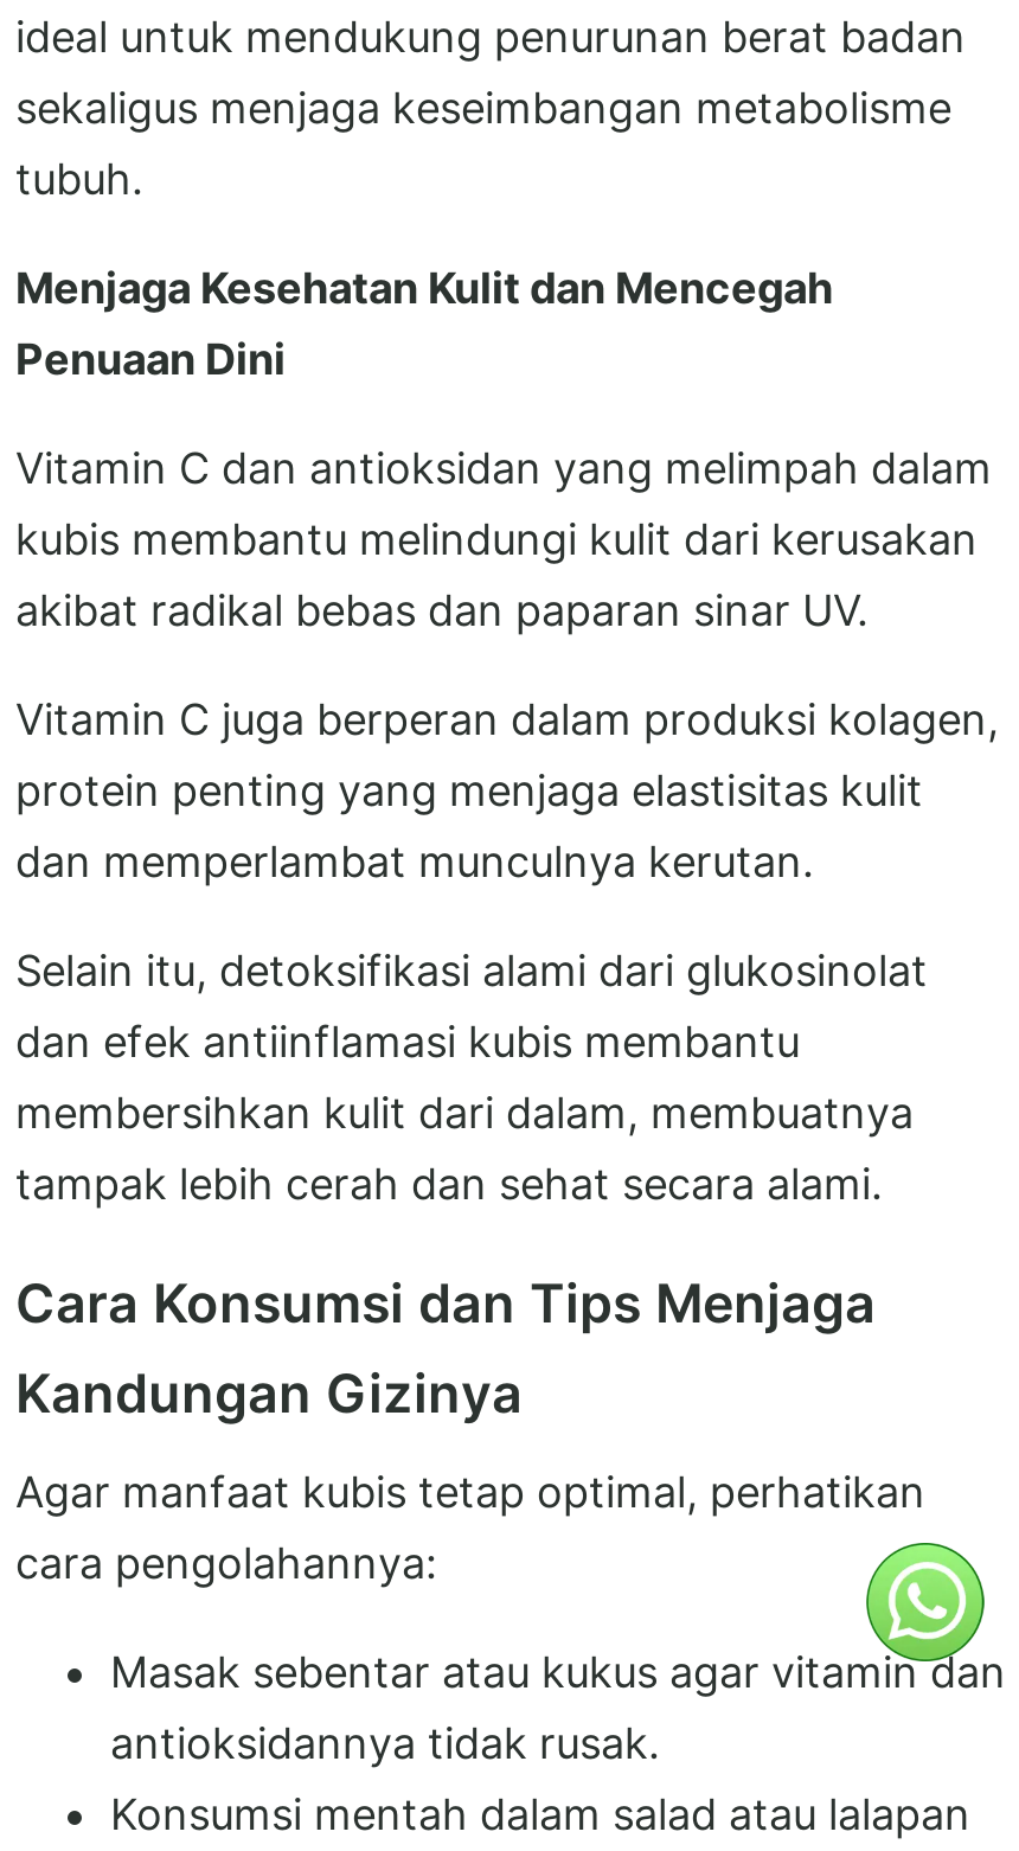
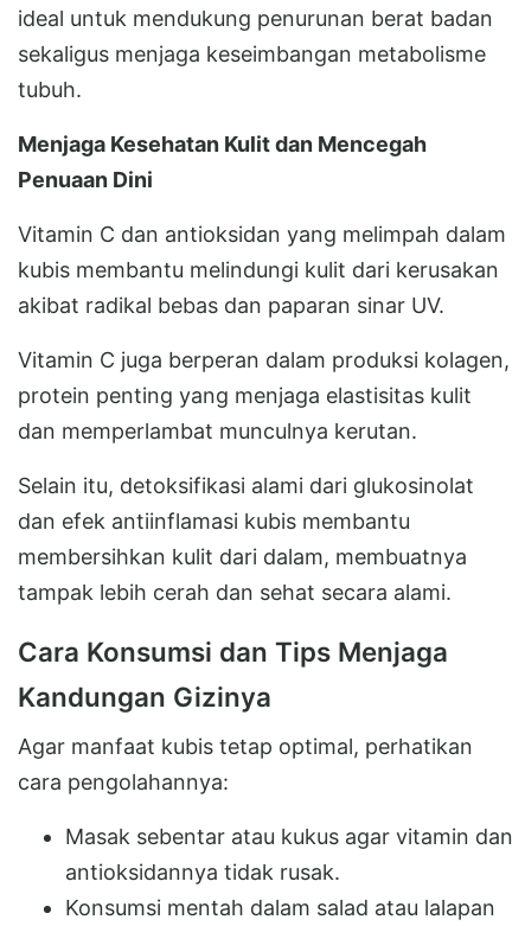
[864,1541,987,1642] [image] -> none

